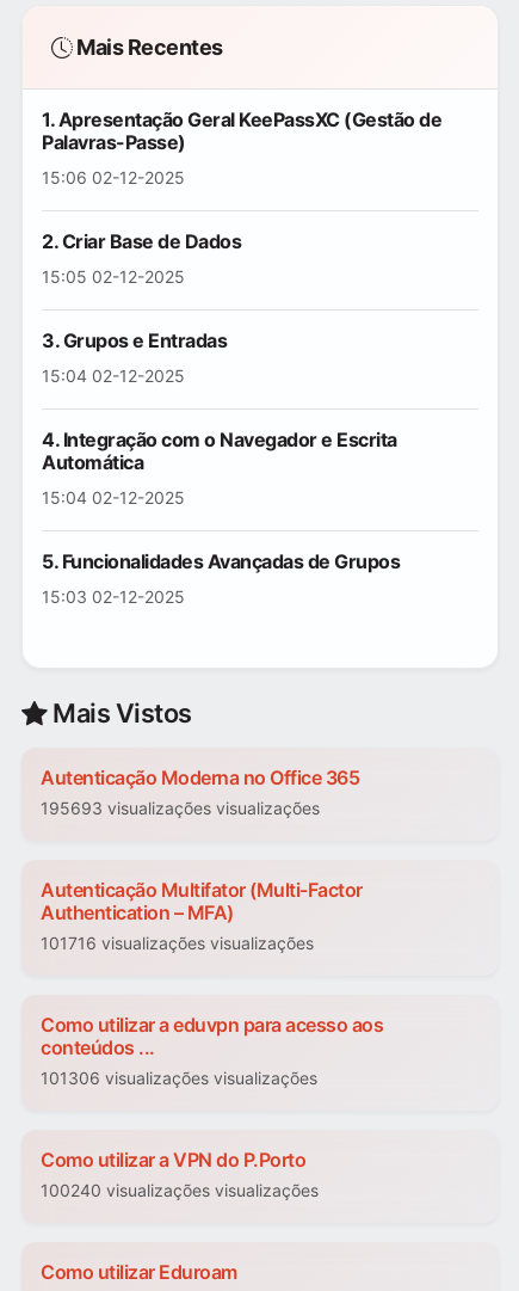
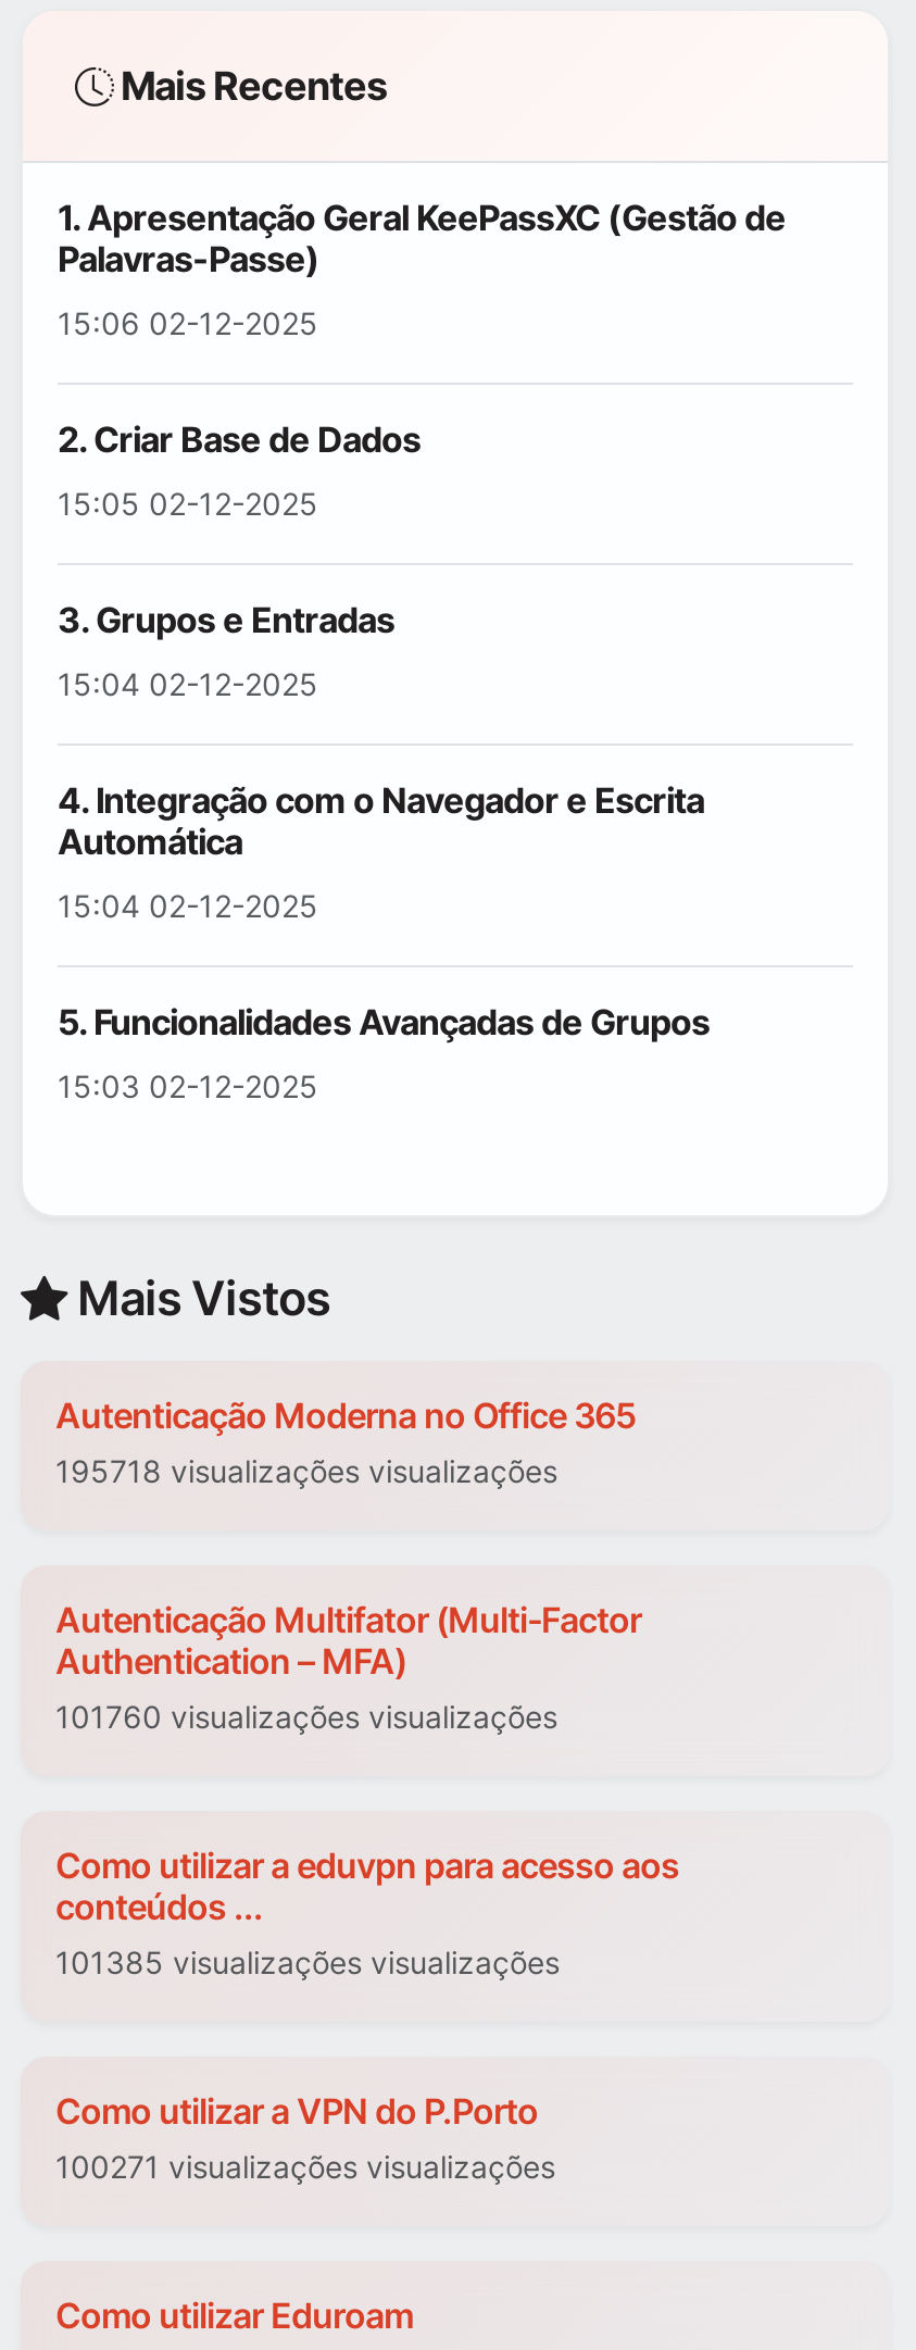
[41,798,320,819] 195693 visualizações visualizações -> [55,1453,557,1490] 195718 visualizações visualizações
[41,933,314,954] 101716 visualizações visualizações -> [55,1699,557,1736] 101760 visualizações visualizações
[41,1068,317,1089] 101306 visualizações visualizações -> [55,1945,560,1982] 101385 visualizações visualizações
[41,1181,319,1201] 100240 visualizações visualizações -> [55,2149,555,2186] 100271 visualizações visualizações

